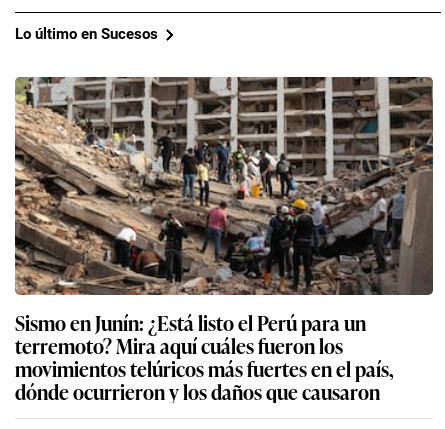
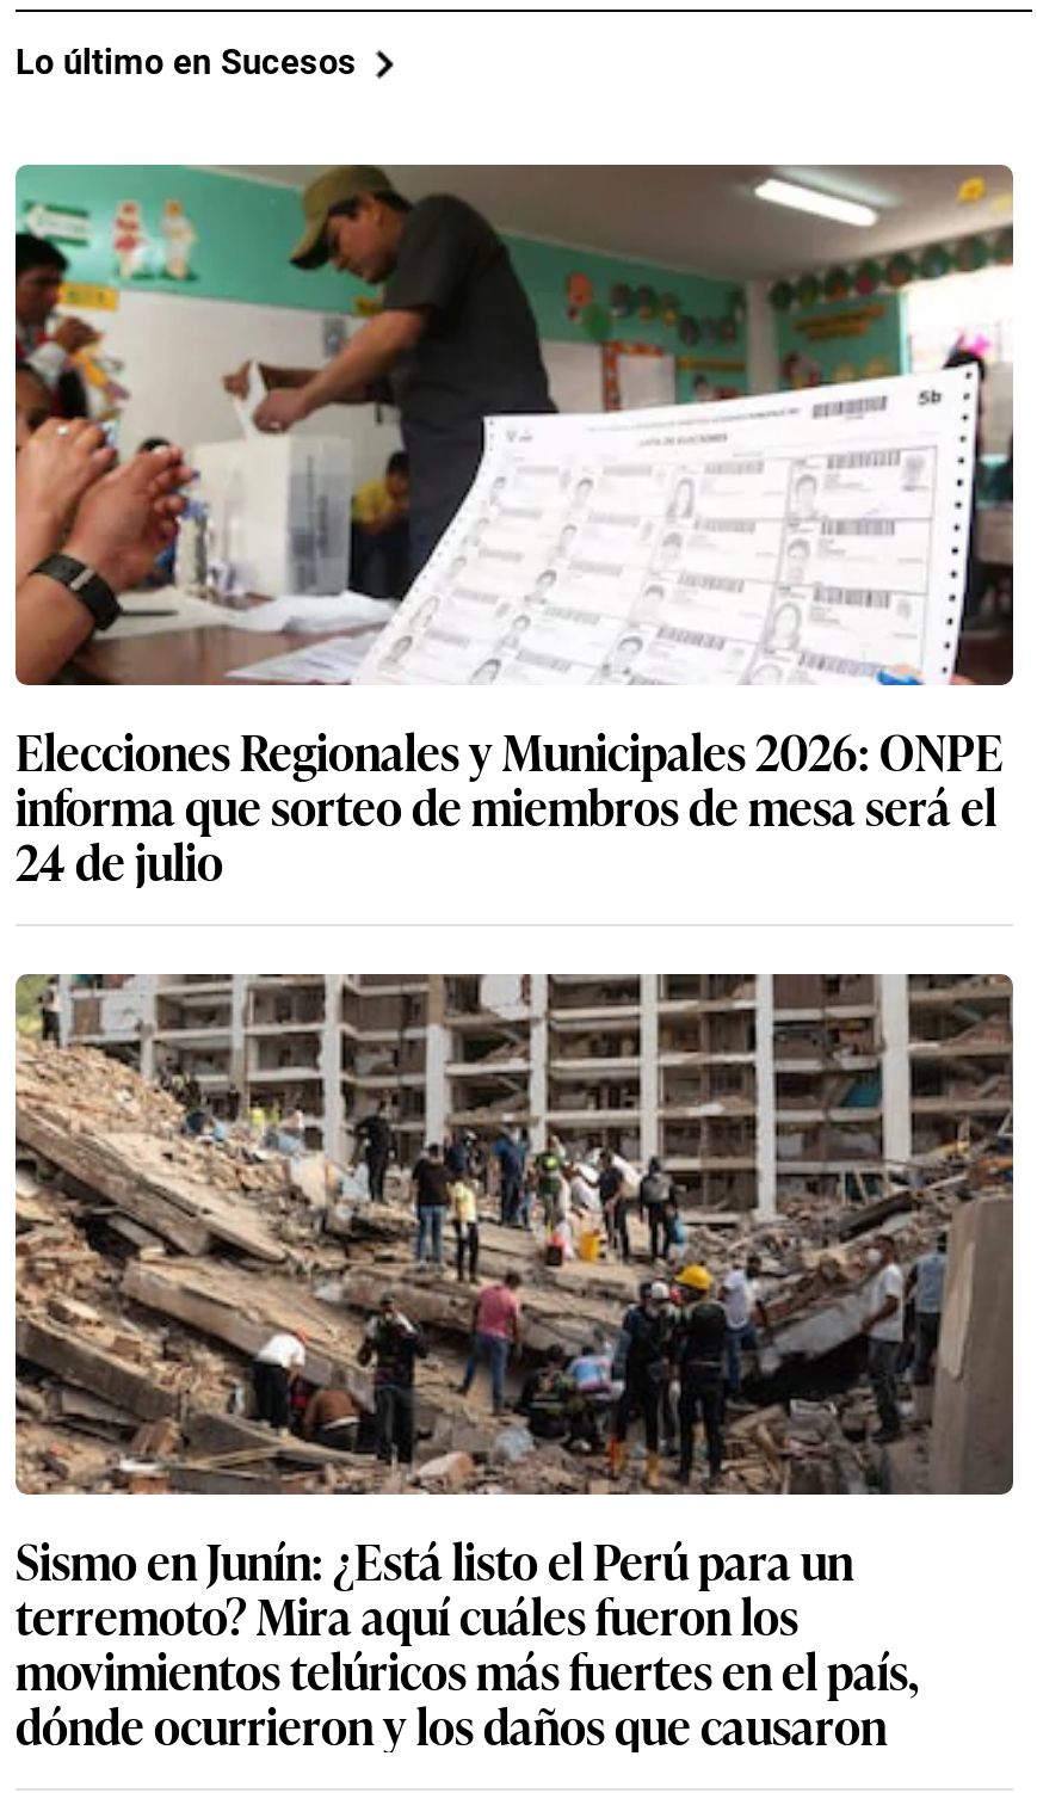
none -> [13,162,1013,894] [image] | Elecciones Regionales y Municipales 2026: ONPE | informa que sorteo de miembros de mesa será el | 24 de julio

